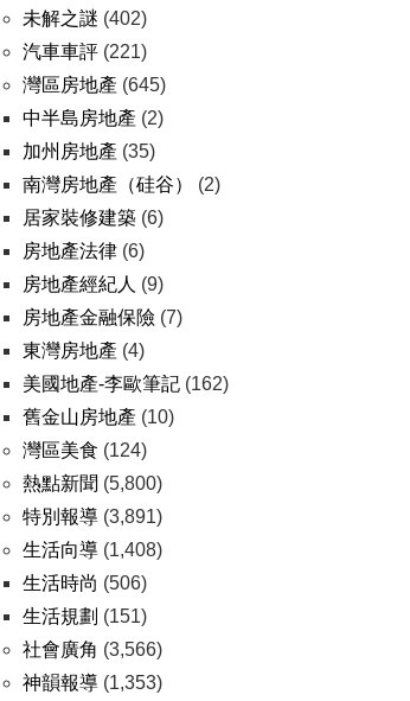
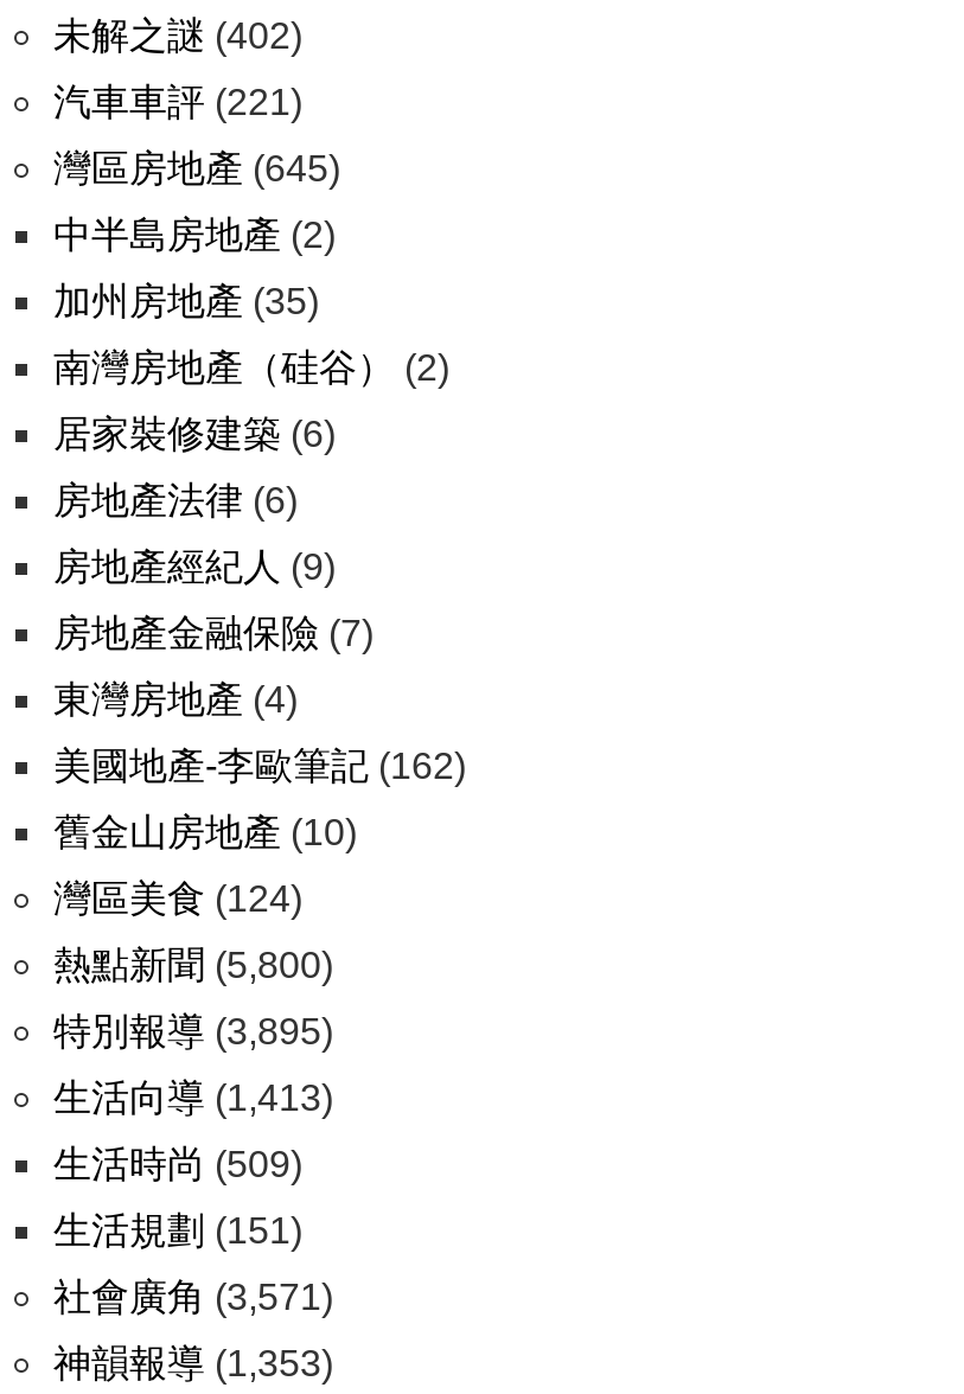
[23,506,162,527] 特別報導(3,891) -> [53,1011,333,1051] 特別報導(3,895)
[23,540,162,560] 生活向導(1,408) -> [53,1078,333,1118] 生活向導(1,413)
[23,573,147,593] 生活時尚(506) -> [53,1144,302,1184] 生活時尚(509)
[23,639,162,659] 社會廣角(3,566) -> [53,1277,333,1317] 社會廣角(3,571)

